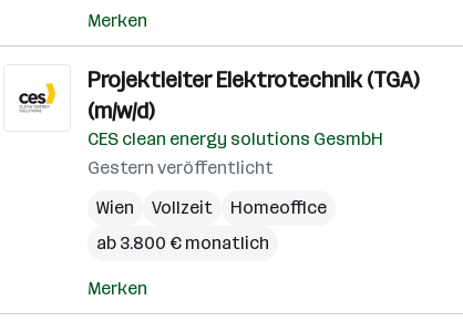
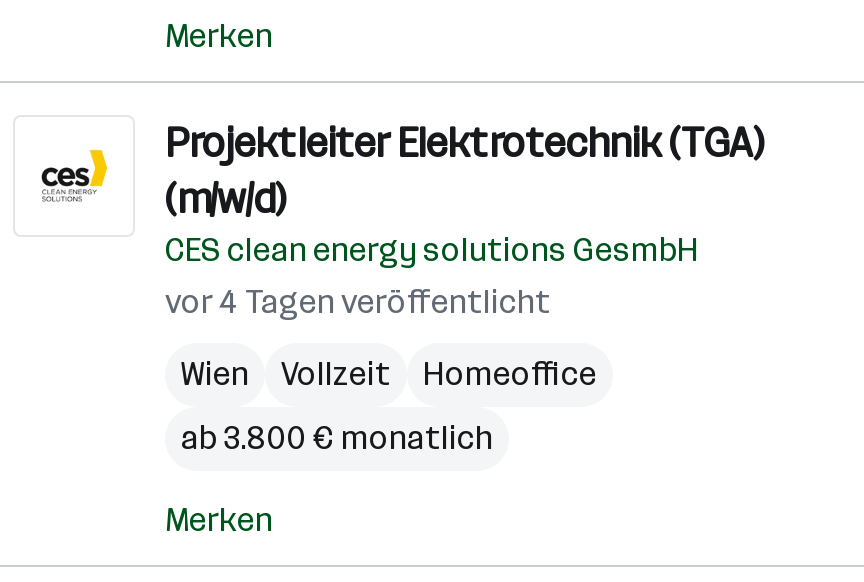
[88,157,274,178] Gestern veröffentlicht -> [165,283,551,321] vor 4 Tagen veröffentlicht

